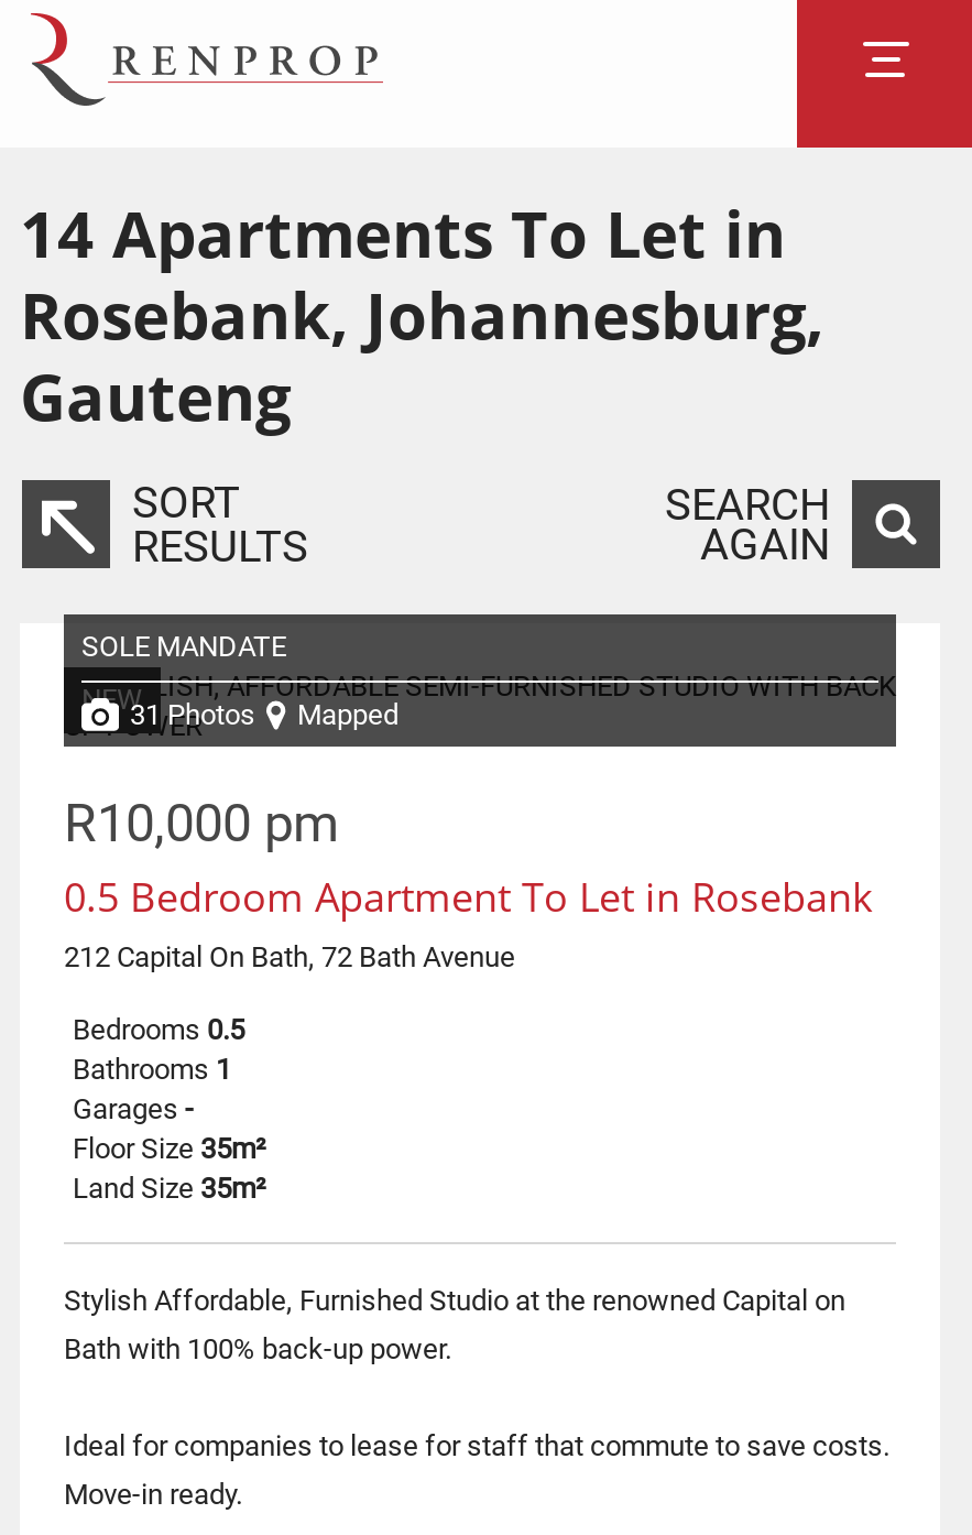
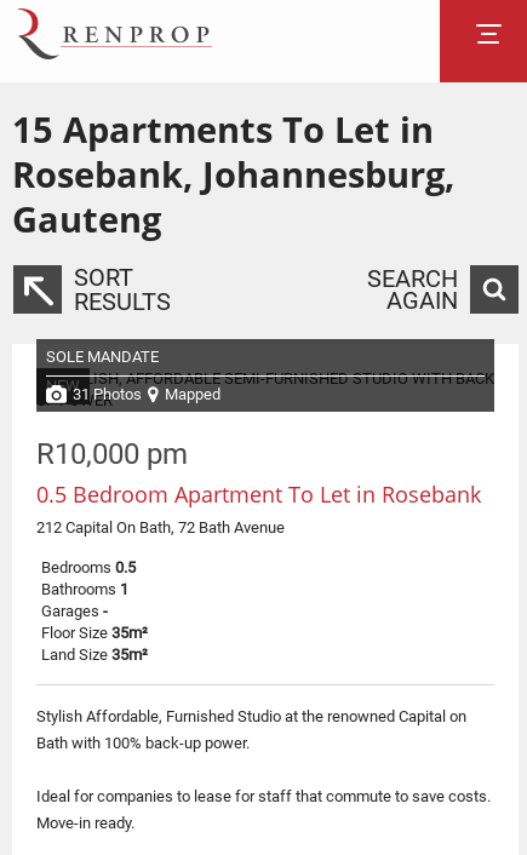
[20,189,786,275] 14 Apartments To Let in -> [12,105,434,153] 15 Apartments To Let in

